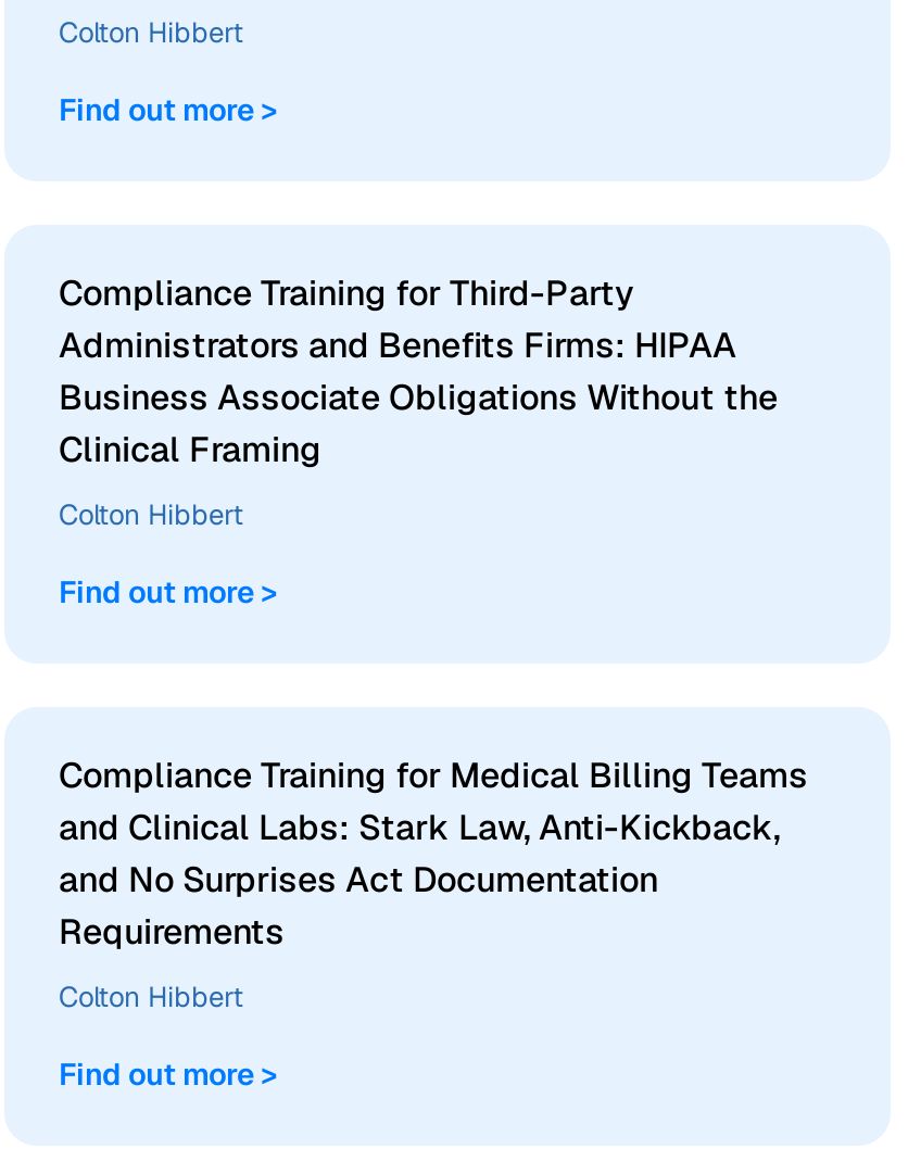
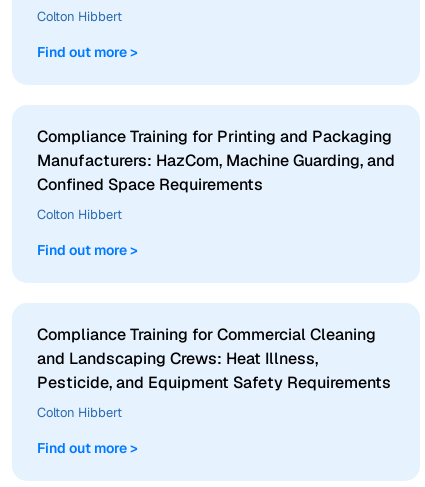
[59,270,778,472] Compliance Training for Third-Party | Administrators and Benefits Firms: HIPAA | Business Associate Obligations Without the | Clinical Framing -> [37,126,395,195] Compliance Training for Printing and Packaging | Manufacturers: HazCom, Machine Guarding, and | Confined Space Requirements
[59,753,808,955] Compliance Training for Medical Billing Teams | and Clinical Labs: Stark Law, Anti-Kickback, | and No Surprises Act Documentation | Requirements -> [37,324,391,393] Compliance Training for Commercial Cleaning | and Landscaping Crews: Heat Illness, | Pesticide, and Equipment Safety Requirements

